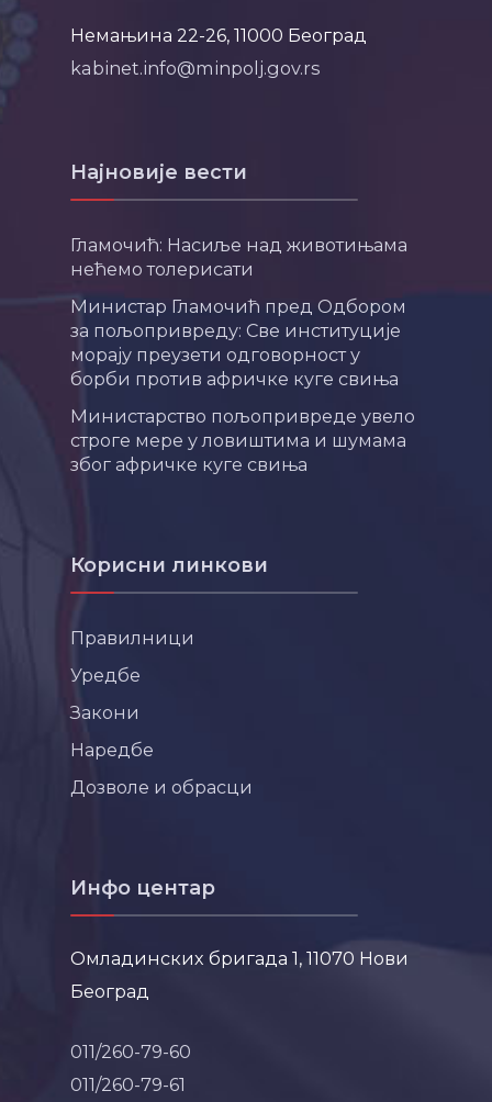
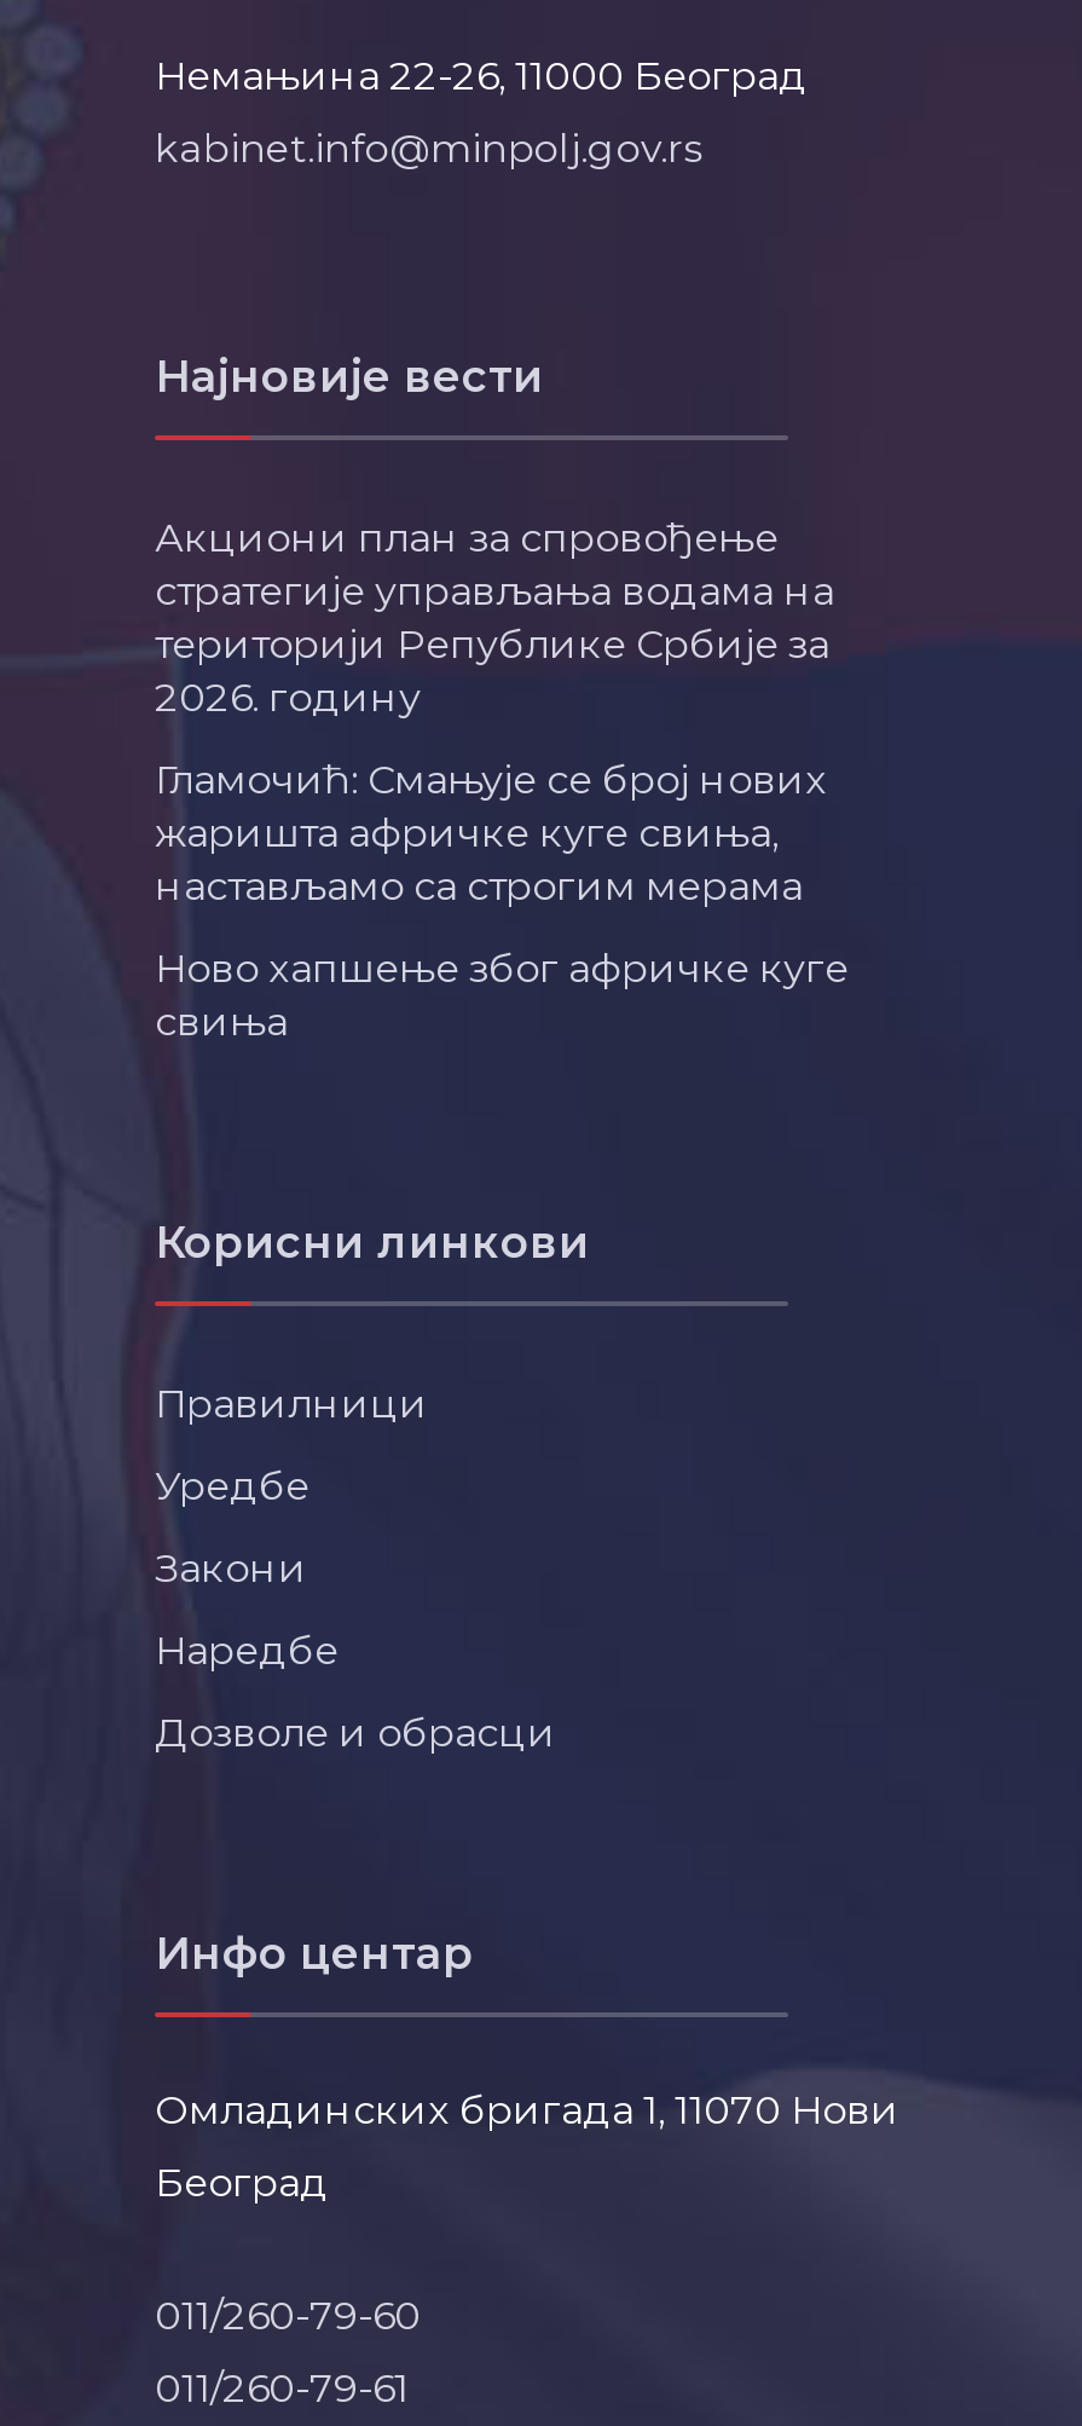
[70,234,407,280] Гламочић: Насиље над животињама | нећемо толерисати -> [155,513,834,722] Акциони план за спровођење | стратегије управљања водама на | територији Републике Србије за | 2026. годину
[70,296,406,390] Министар Гламочић пред Одбором | за пољопривреду: Све институције | морају преузети одговорност у | борби против афричке куге свиња -> [155,755,827,910] Гламочић: Смањује се број нових | жаришта афричке куге свиња, | настављамо са строгим мерама
[70,405,415,476] Министарство пољопривреде увело | строге мере у ловиштима и шумама | због афричке куге свиња -> [155,944,849,1046] Ново хапшење због афричке куге | свиња

